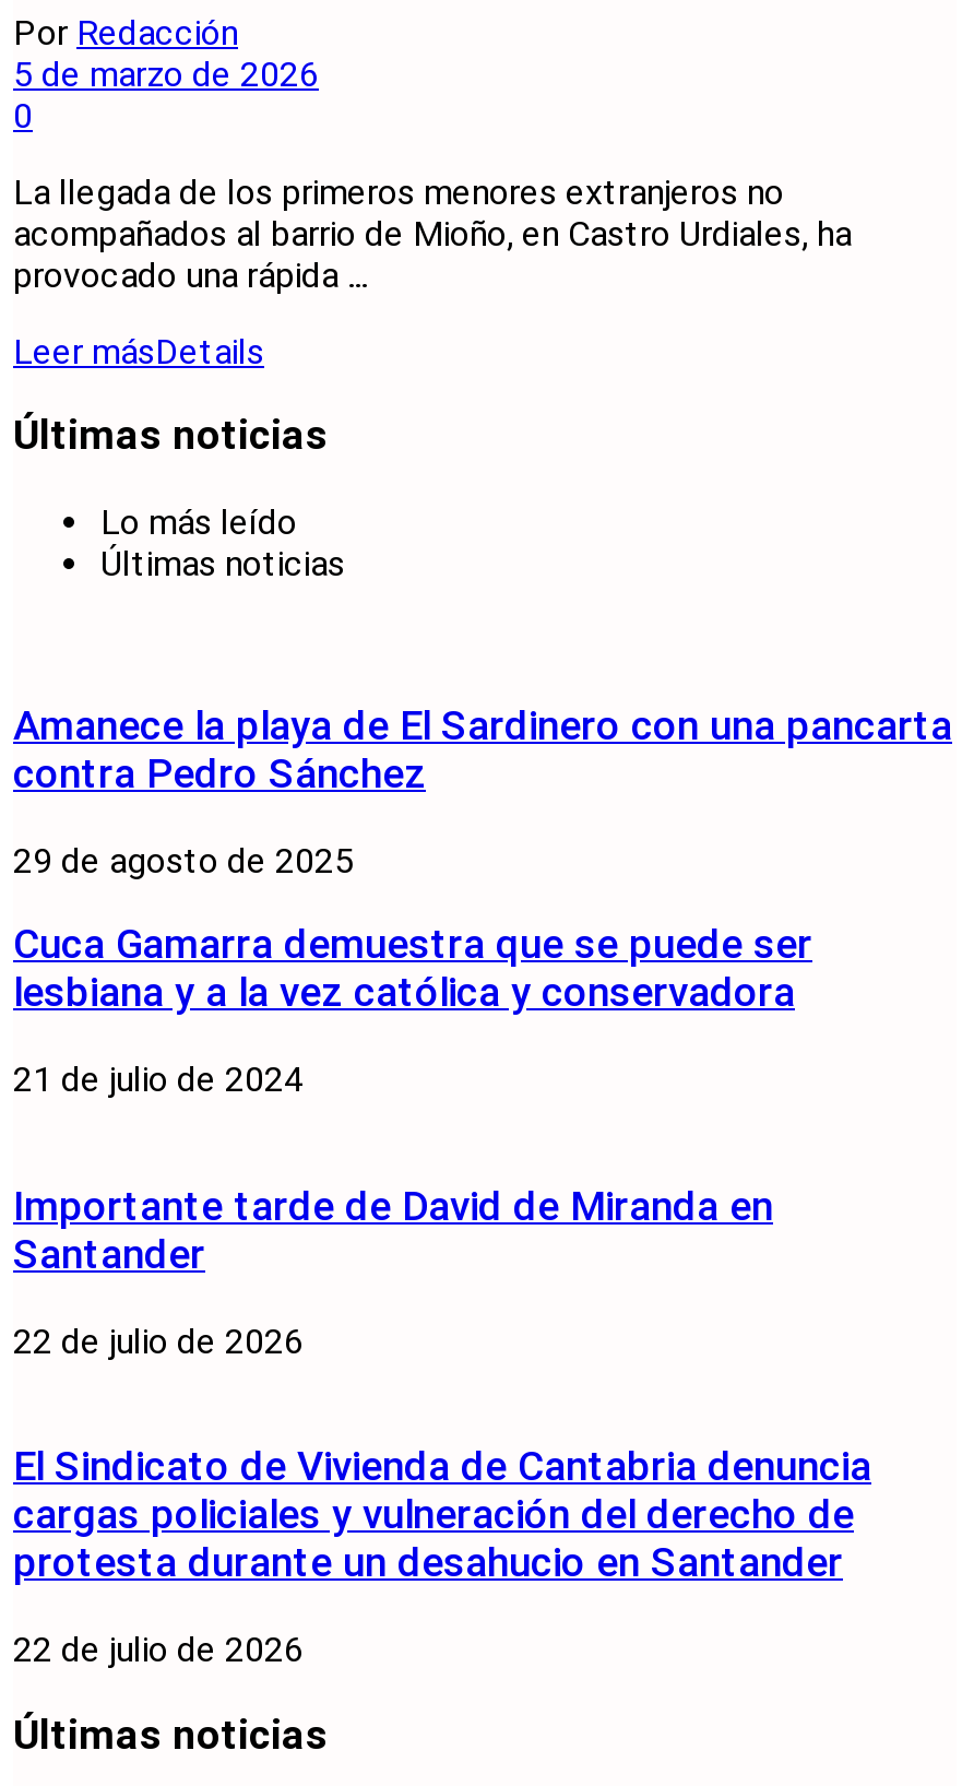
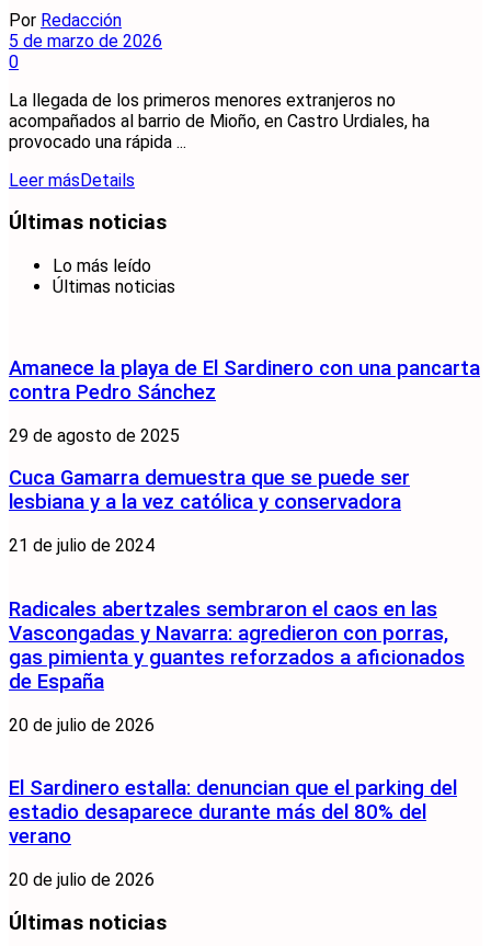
[13,1183,773,1279] Importante tarde de David de Miranda en | Santander -> [9,597,465,694] Radicales abertzales sembraron el caos en las | Vascongadas y Navarra: agredieron con porras, | gas pimienta y guantes reforzados a aficionados | de España
[13,1320,304,1361] 22 de julio de 2026 -> [9,714,155,735] 20 de julio de 2026
[13,1443,871,1588] El Sindicato de Vivienda de Cantabria denuncia | cargas policiales y vulneración del derecho de | protesta durante un desahucio en Santander -> [9,776,457,849] El Sardinero estalla: denuncian que el parking del | estadio desaparece durante más del 80% del | verano
[13,1628,304,1670] 22 de julio de 2026 -> [9,869,155,890] 20 de julio de 2026

